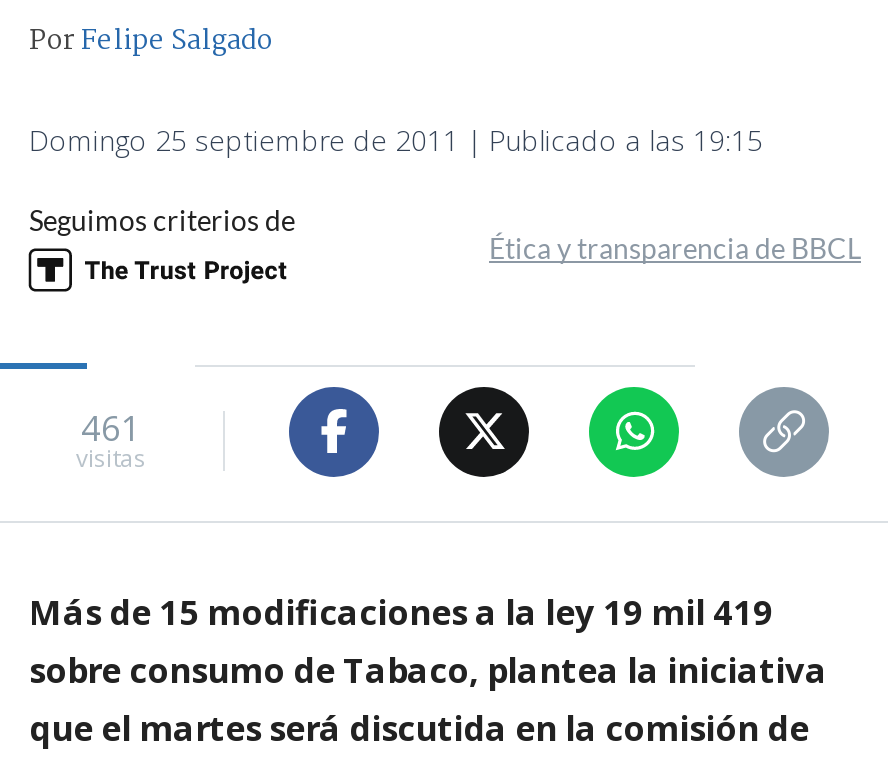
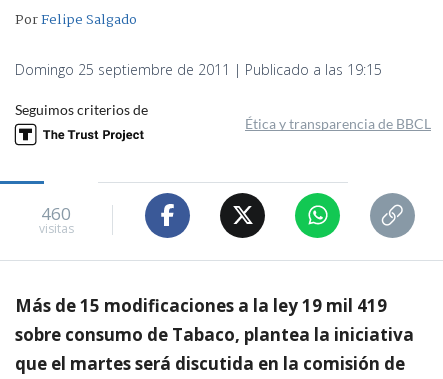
[81,406,141,452] 461 -> [41,202,71,225] 460

